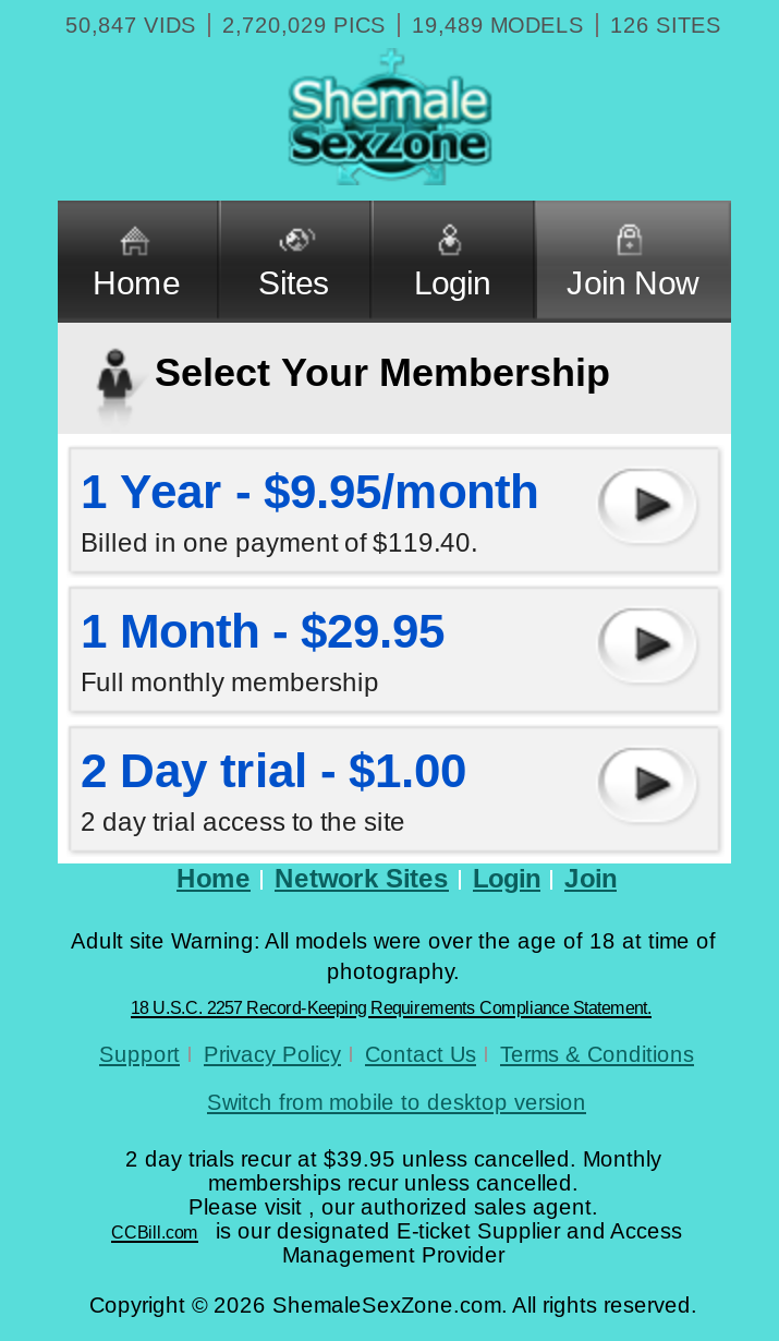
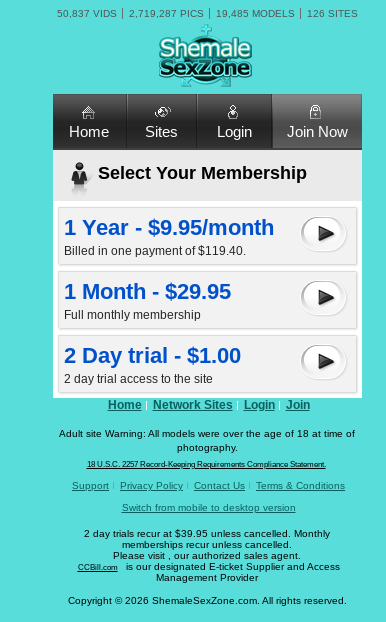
[65,13,196,37] 50,847 VIDS -> [56,8,116,19] 50,837 VIDS
[222,13,386,37] 2,720,029 PICS -> [128,8,203,19] 2,719,287 PICS
[412,13,584,37] 19,489 MODELS -> [215,8,294,19] 19,485 MODELS

